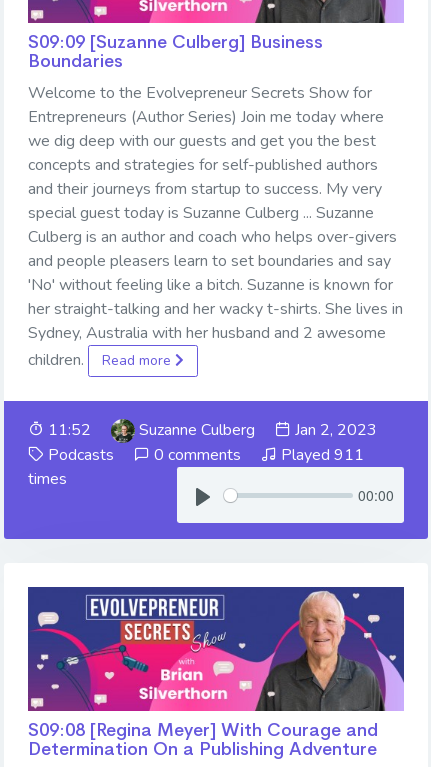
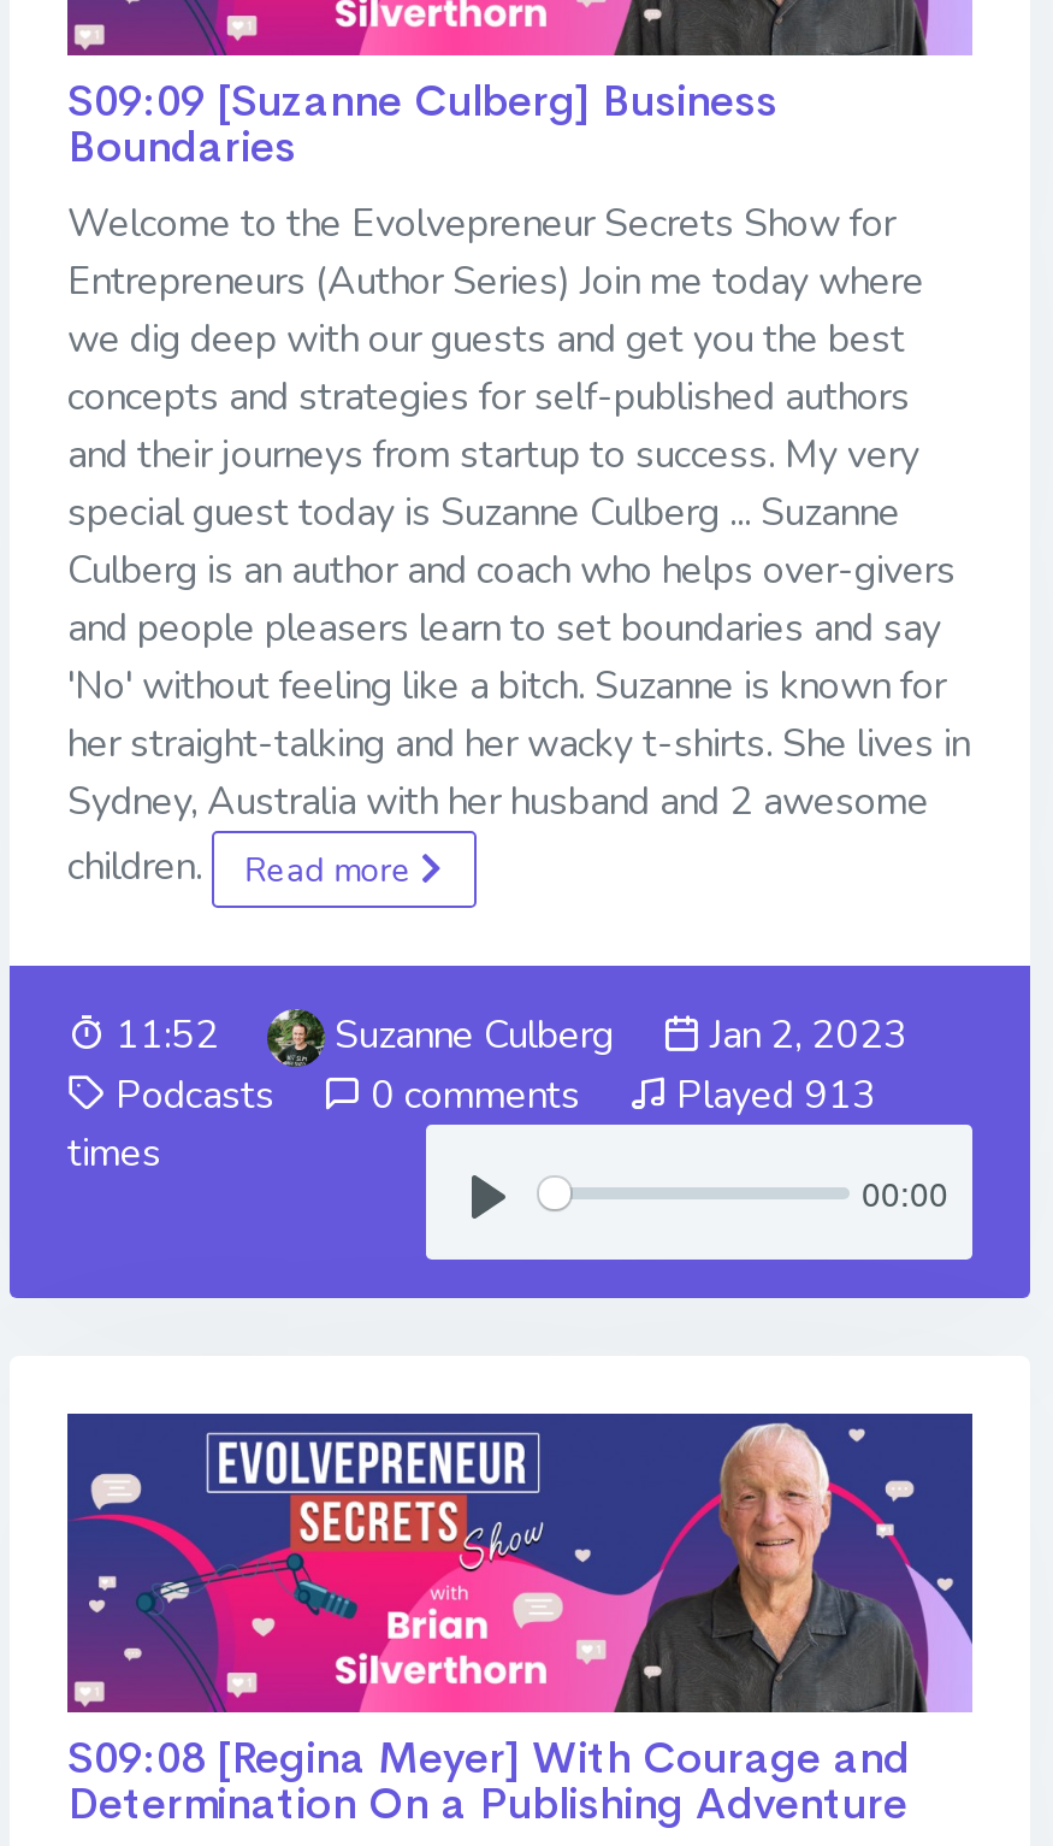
[48,444,364,466] Podcasts 0 comments Played 911 -> [116,1069,876,1122] Podcasts 0 comments Played 913

